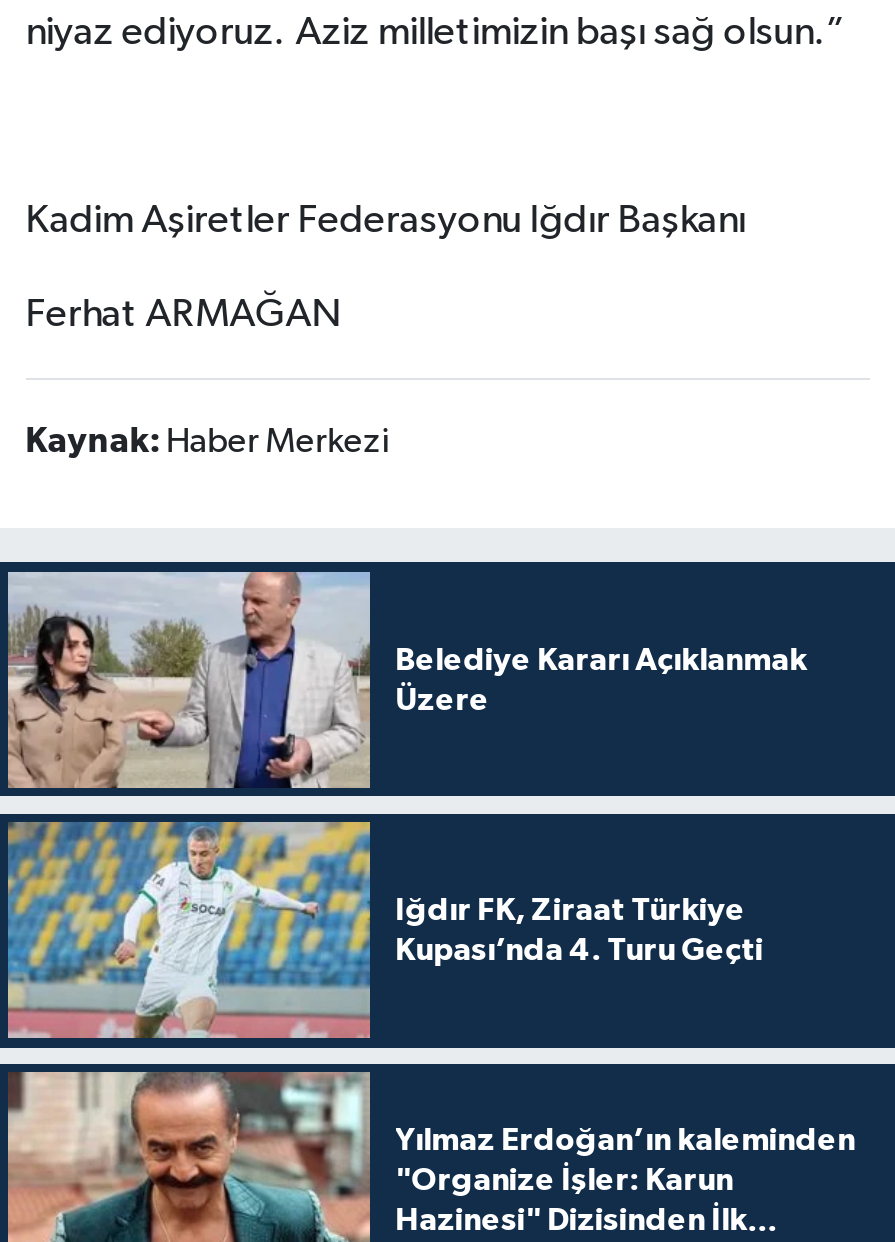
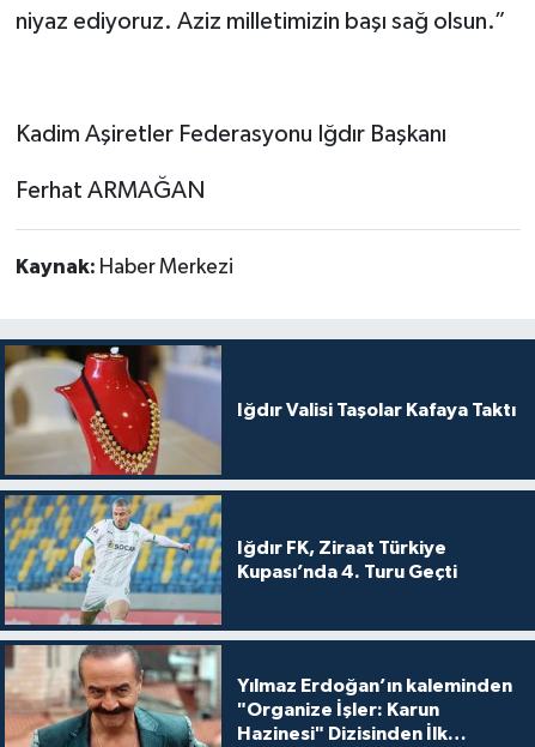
[6,570,807,790] [image] | Belediye Kararı Açıklanmak | Üzere -> [5,344,515,476] [image] | Iğdır Valisi Taşolar Kafaya Taktı

